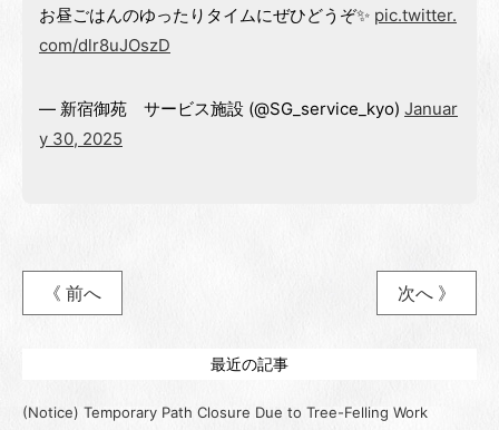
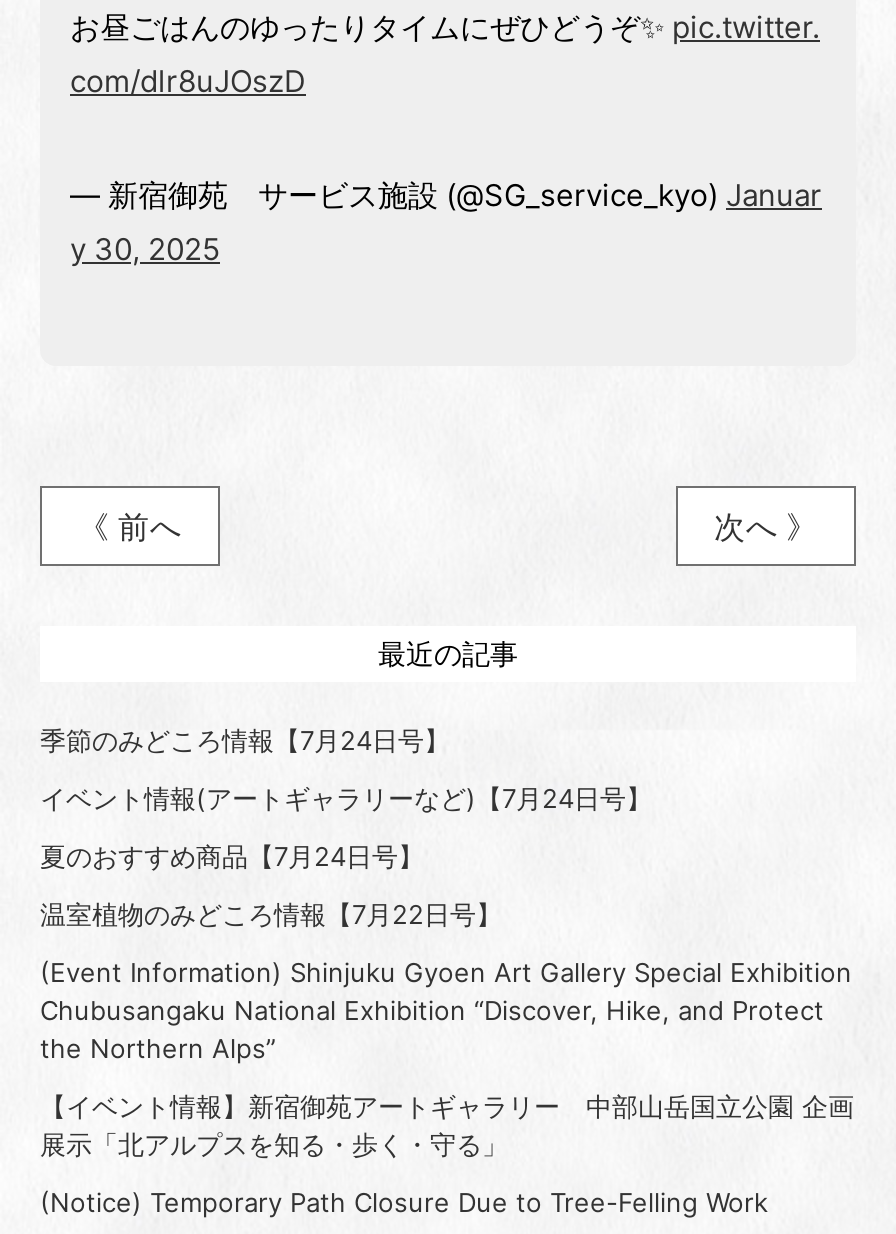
none -> [40,724,854,1160] 季節のみどころ情報【7月24日号】 | イベント情報(アートギャラリーなど)【7月24日号】 | 夏のおすすめ商品【7月24日号】 | 温室植物のみどころ情報【7月22日号】 | (Event Information) Shinjuku Gyoen Art Gallery Special Exhibition | Chubusangaku National Exhibition “Discover, Hike, and Protect | the Northern Alps” | 【イベント情報】新宿御苑アートギャラリー 中部山岳国立公園 企画 | 展示「北アルプスを知る・歩く・守る」

